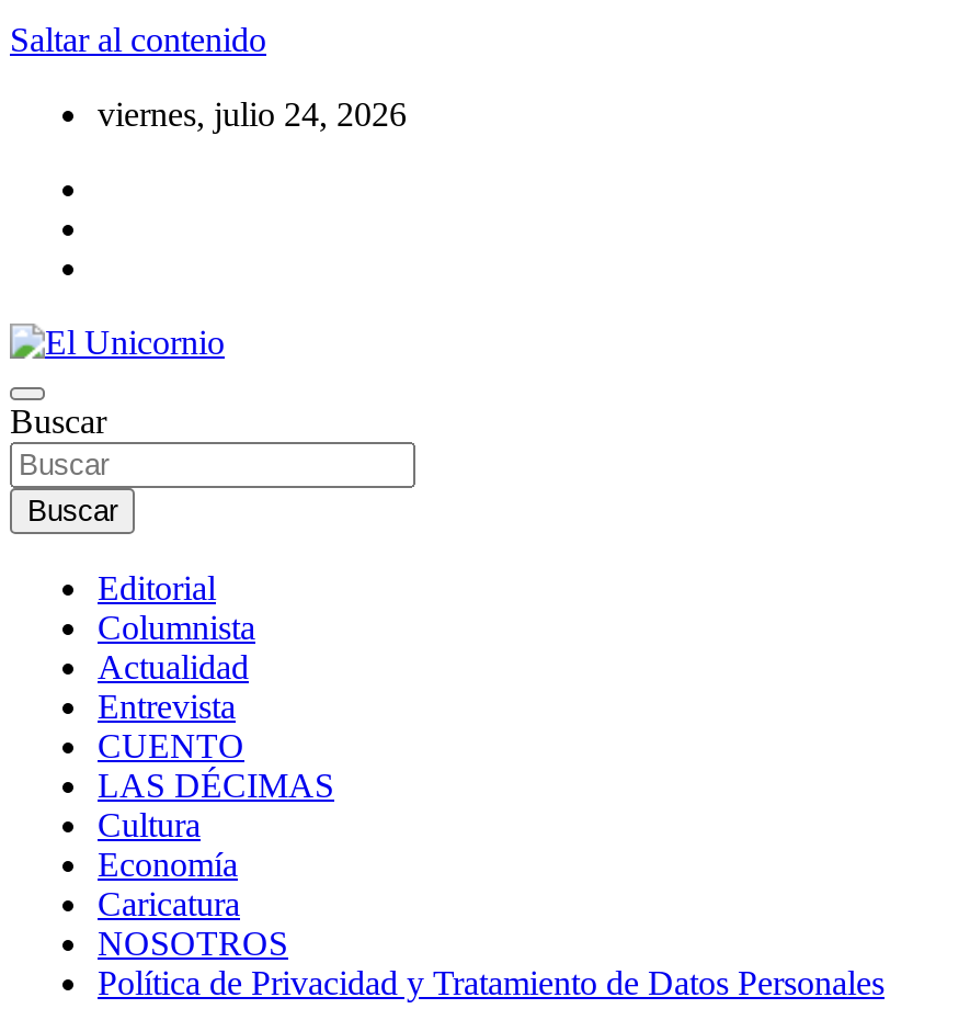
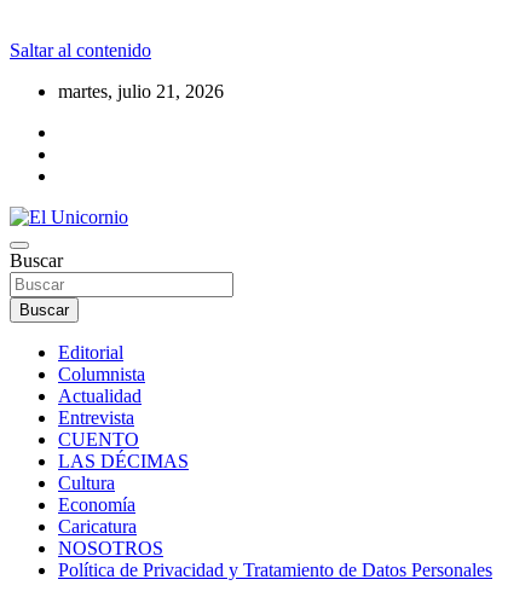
[98,95,407,133] viernes, julio 24, 2026 -> [58,81,224,102] martes, julio 21, 2026

